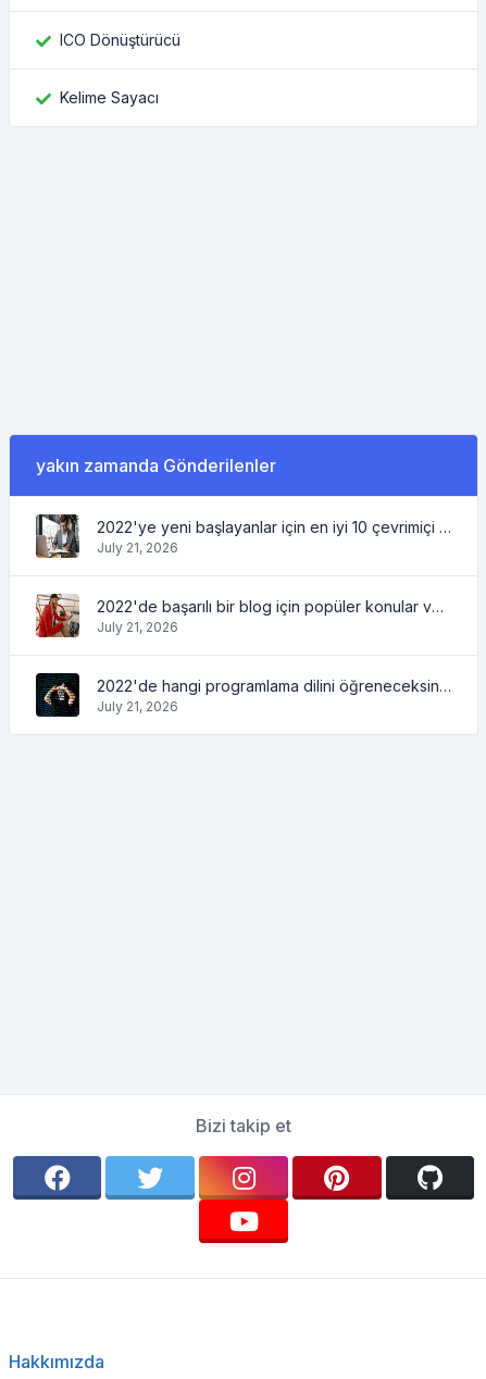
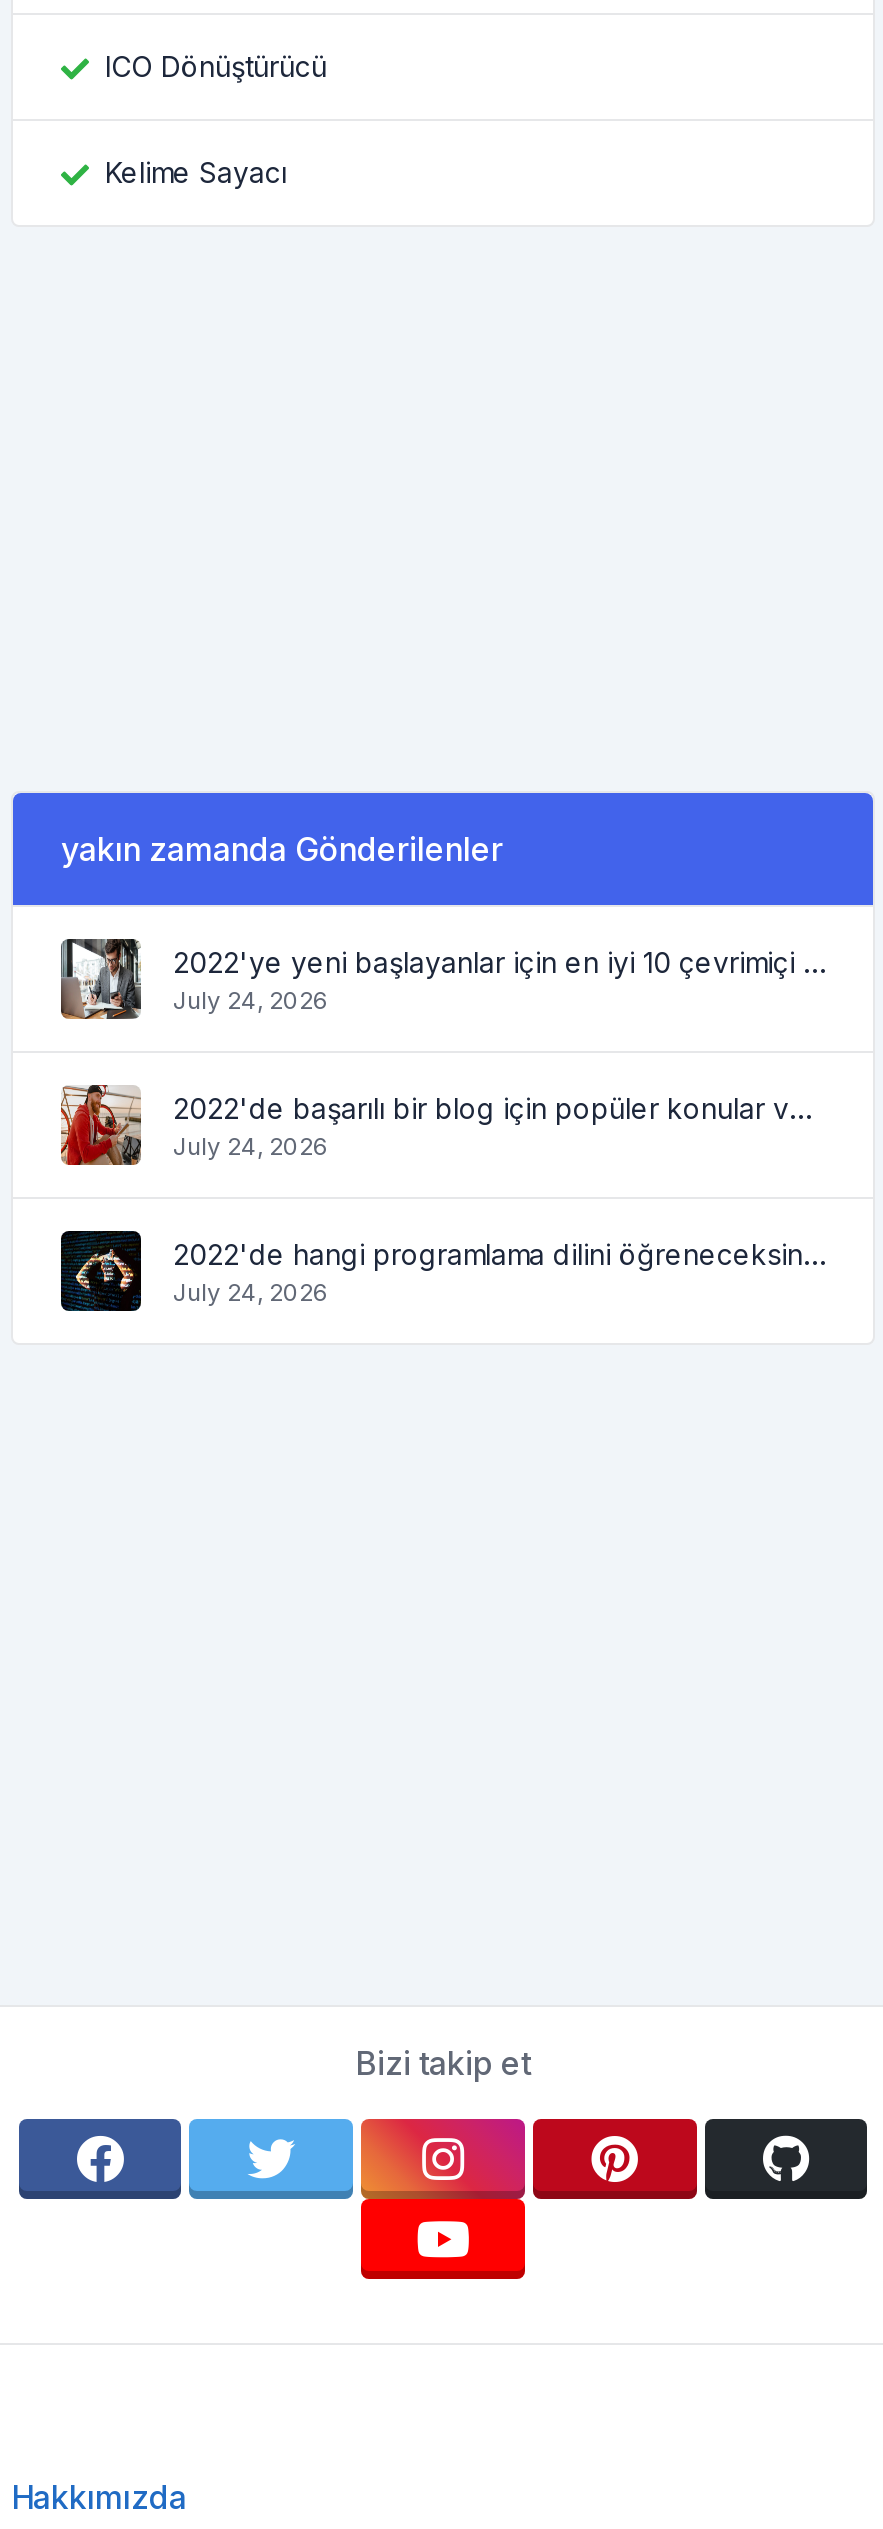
[97,539,178,555] July 21, 2026 -> [173,984,329,1014] July 24, 2026
[97,618,178,635] July 21, 2026 -> [173,1130,329,1160] July 24, 2026
[97,698,178,714] July 21, 2026 -> [173,1276,329,1306] July 24, 2026

